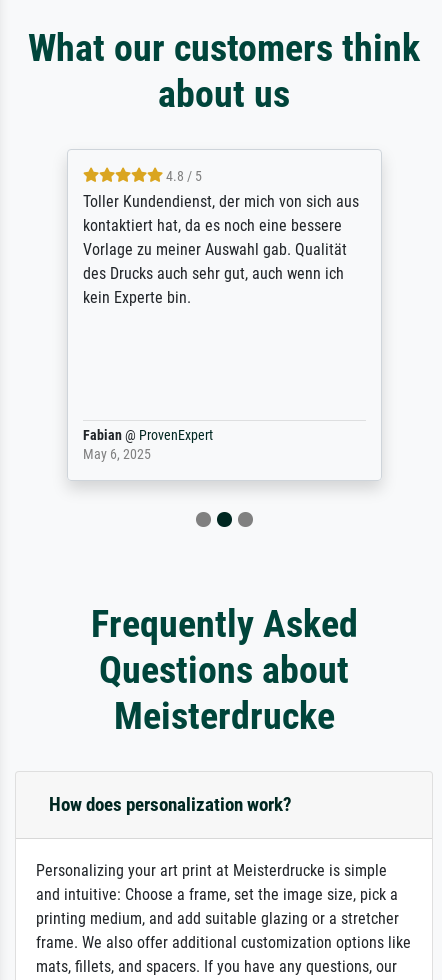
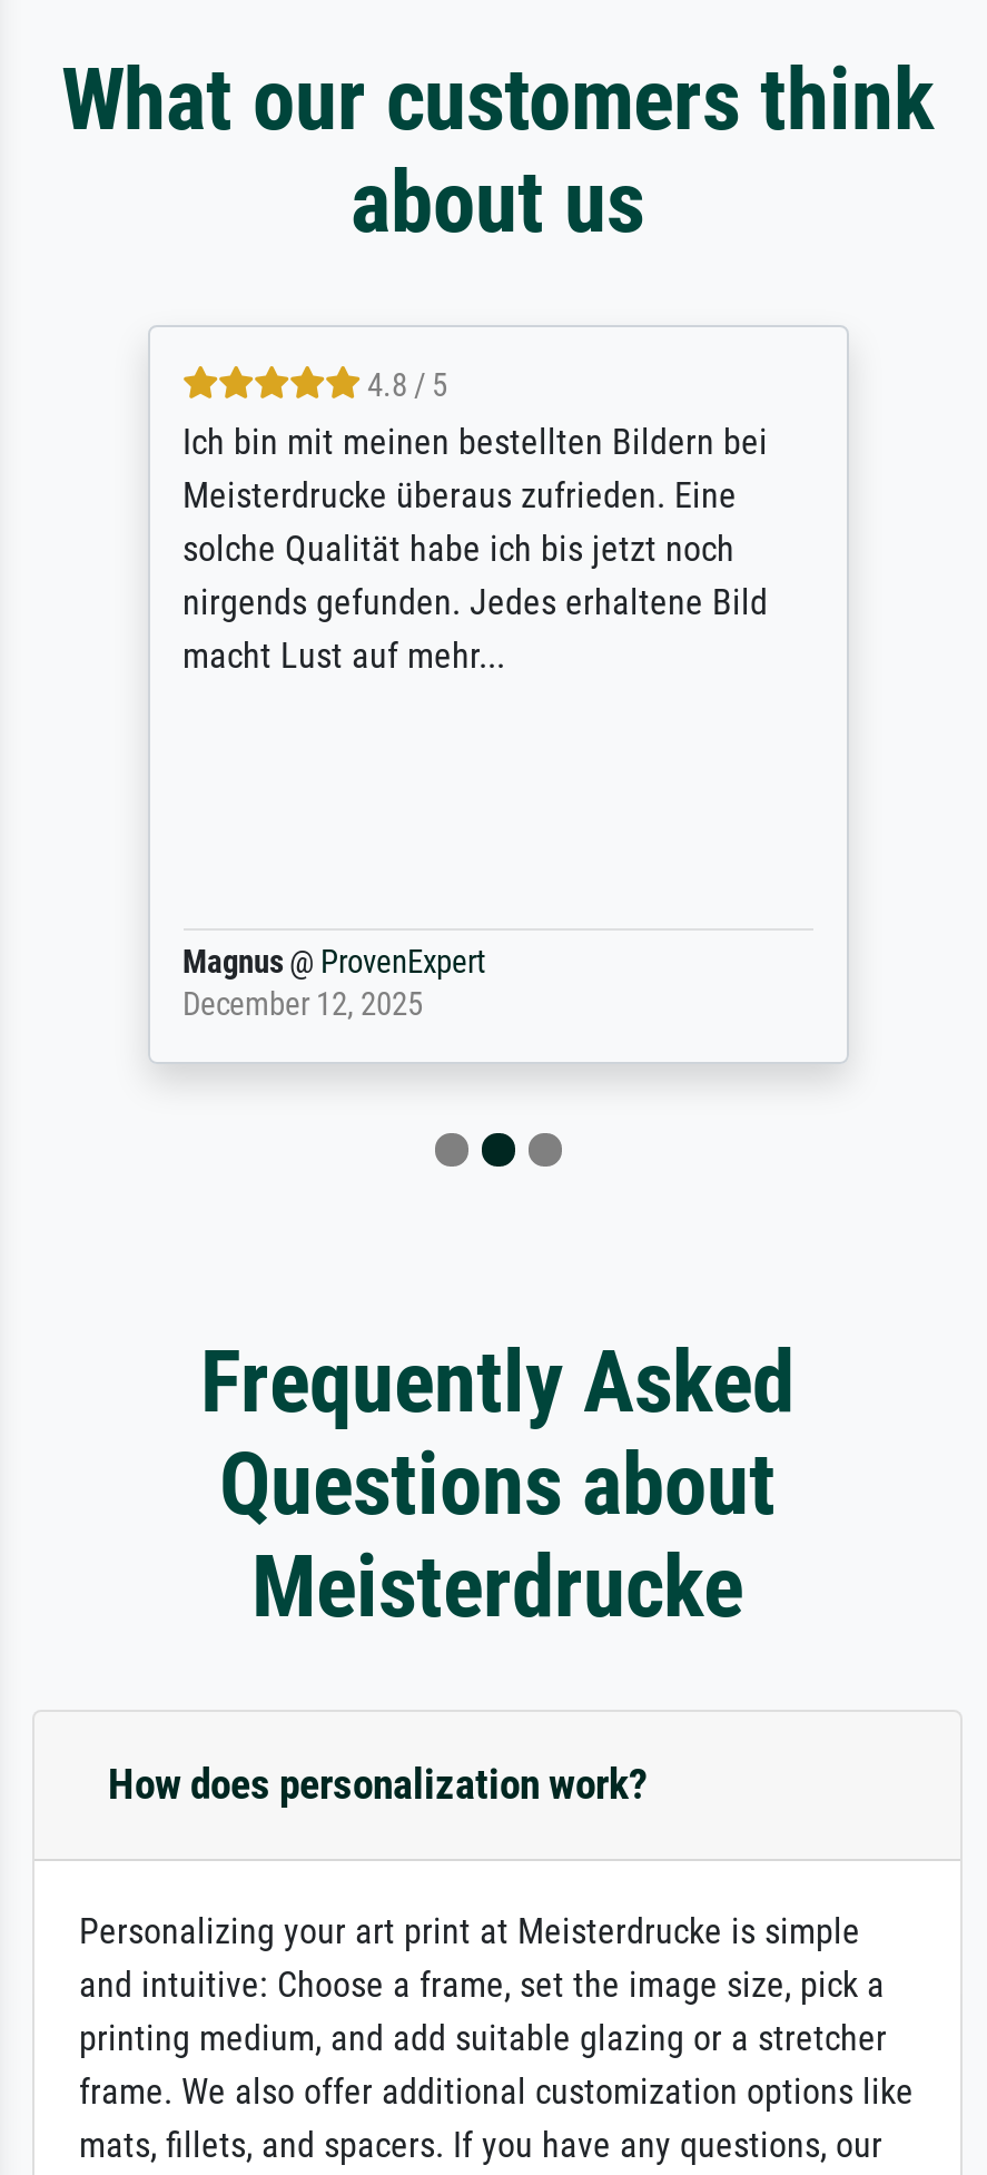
[82,192,358,307] Toller Kundendienst, der mich von sich aus | kontaktiert hat, da es noch eine bessere | Vorlage zu meiner Auswahl gab. Qualität | des Drucks auch sehr gut, auch wenn ich | kein Experte bin. -> [182,421,768,677] Ich bin mit meinen bestellten Bildern bei | Meisterdrucke überaus zufrieden. Eine | solche Qualität habe ich bis jetzt noch | nirgends gefunden. Jedes erhaltene Bild | macht Lust auf mehr...
[82,427,212,463] Fabian @ ProvenExpert | May 6, 2025 -> [182,944,485,1024] Magnus @ ProvenExpert | December 12, 2025

